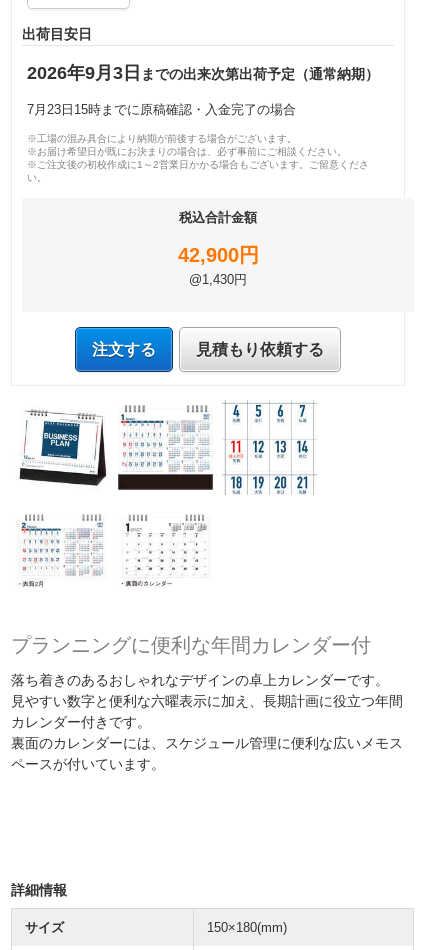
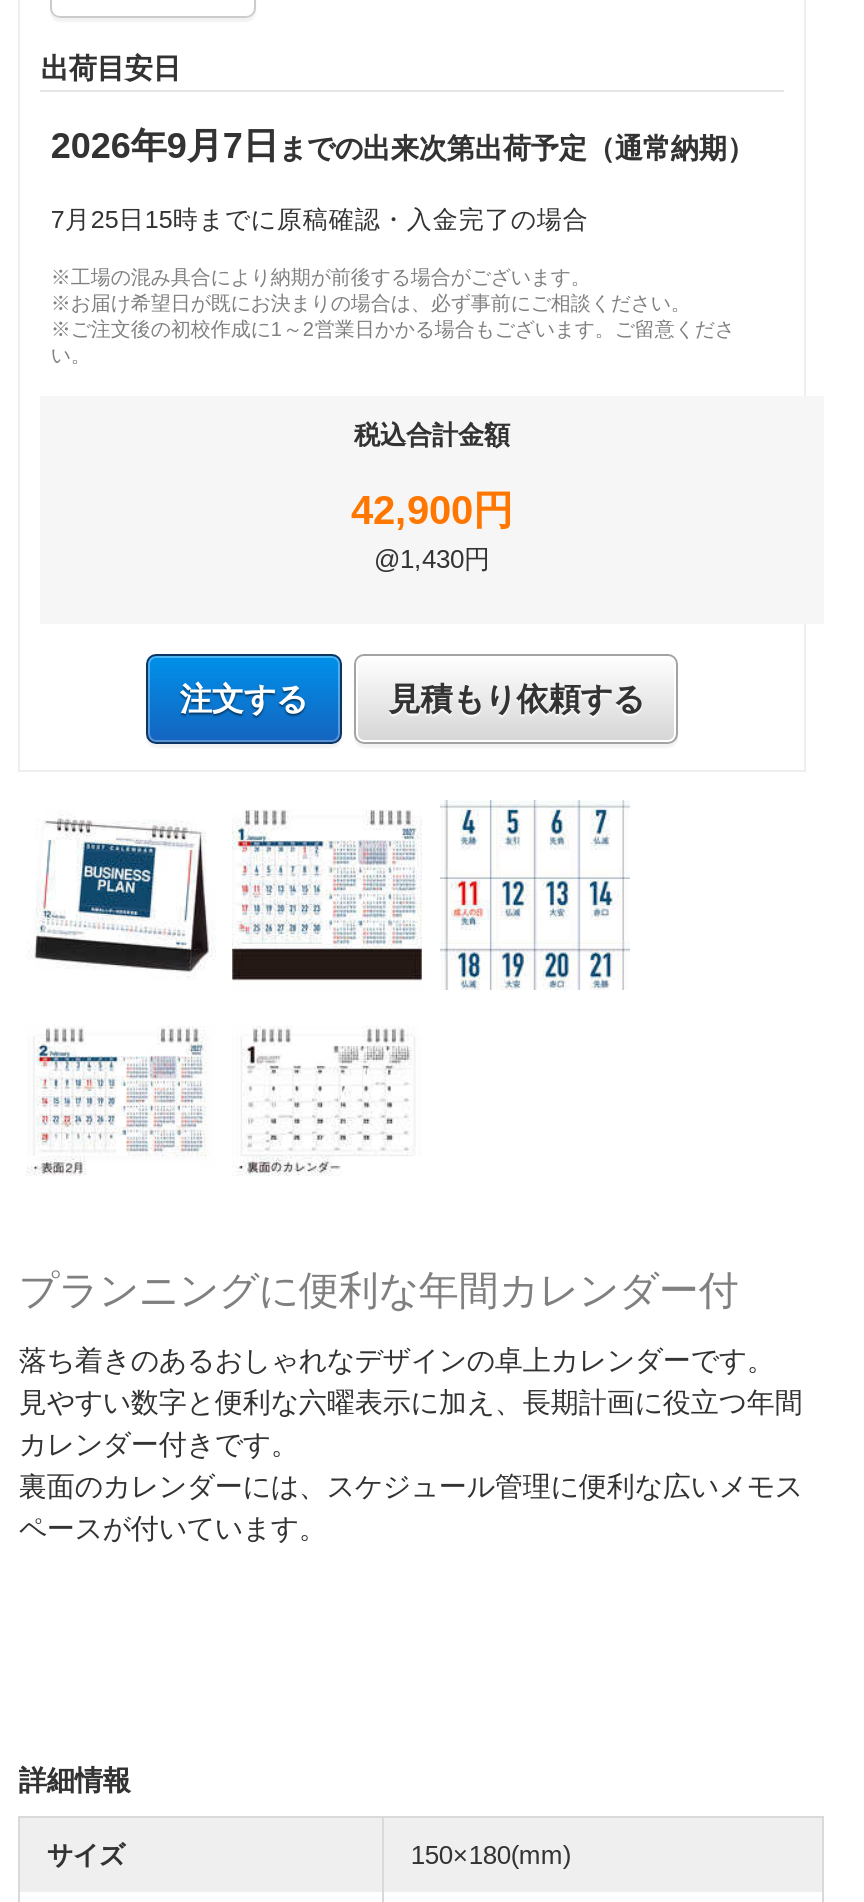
[27,63,379,83] 2026年9月3日までの出来次第出荷予定（通常納期） -> [51,127,755,167] 2026年9月7日までの出来次第出荷予定（通常納期）
[27,103,296,117] 7月23日15時までに原稿確認・入金完了の場合 -> [51,207,589,235] 7月25日15時までに原稿確認・入金完了の場合

